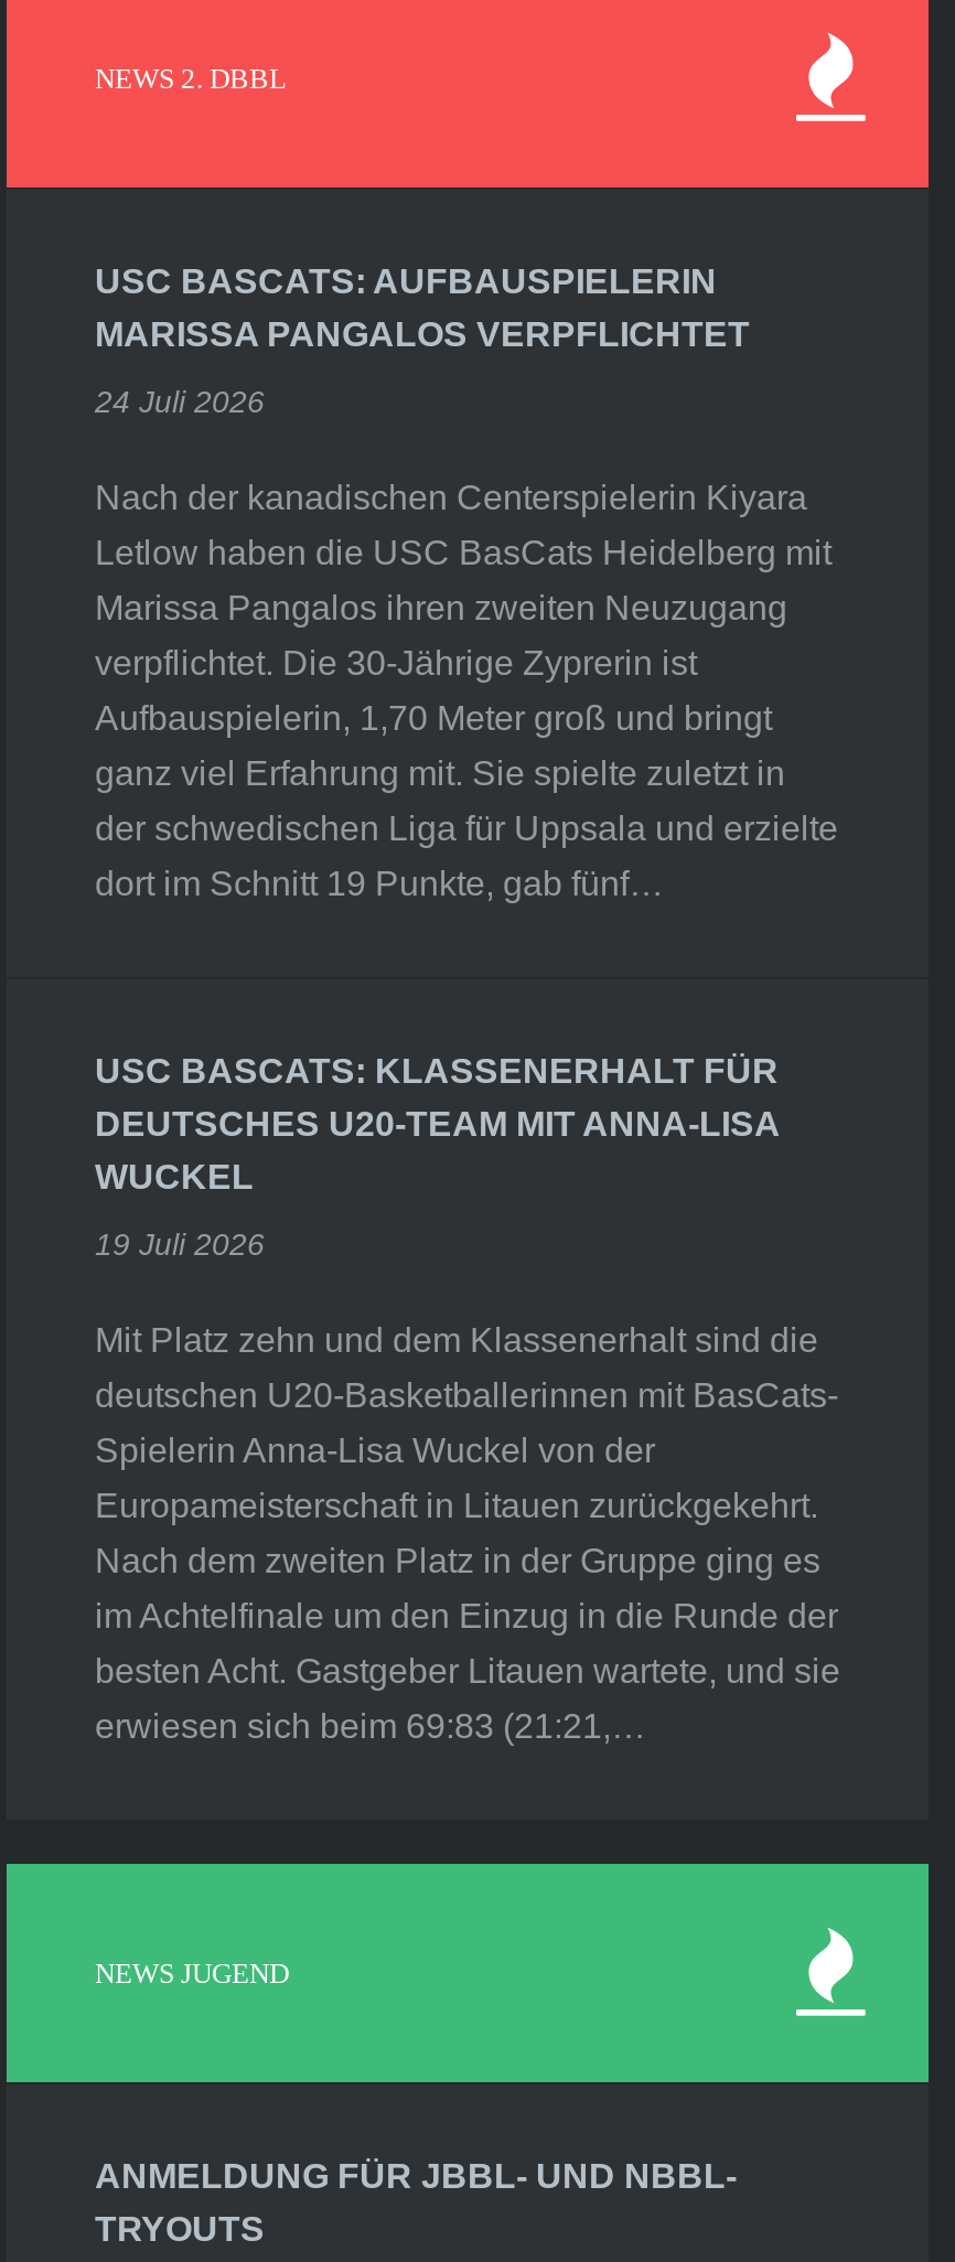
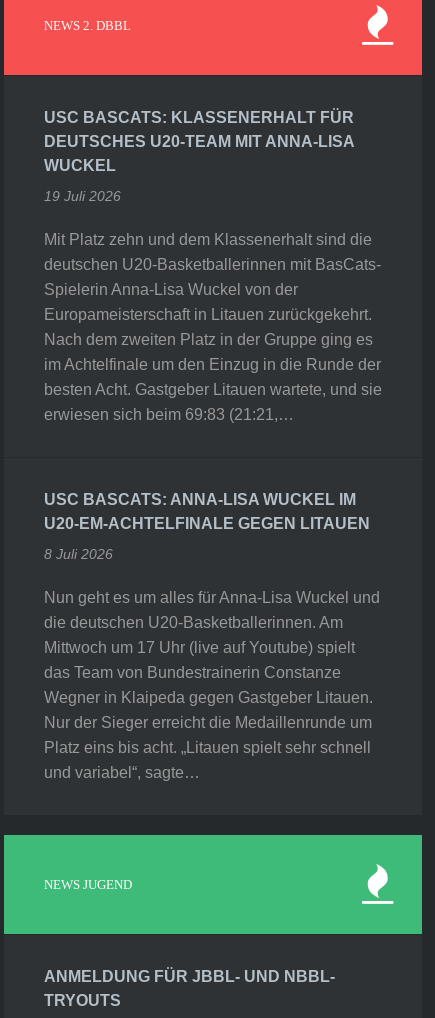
[95,262,838,902] USC BASCATS: AUFBAUSPIELERIN | MARISSA PANGALOS VERPFLICHTET | 24 Juli 2026 | Nach der kanadischen Centerspielerin Kiyara | Letlow haben die USC BasCats Heidelberg mit | Marissa Pangalos ihren zweiten Neuzugang | verpflichtet. Die 30-Jährige Zyprerin ist | Aufbauspielerin, 1,70 Meter groß und bringt | ganz viel Erfahrung mit. Sie spielte zuletzt in | der schwedischen Liga für Uppsala und erzielte | dort im Schnitt 19 Punkte, gab fünf… -> none
moved [95,1052,840,1744] -> [44,109,382,423]: USC BASCATS: KLASSENERHALT FÜR | DEUTSCHES U20-TEAM MIT ANNA-LISA | WUCKEL | ... | besten Acht. Gastgeber Litauen wartete, und sie | erwiesen sich beim 69:83 (21:21,…
none -> [44,491,380,781] USC BASCATS: ANNA-LISA WUCKEL IM | U20-EM-ACHTELFINALE GEGEN LITAUEN | 8 Juli 2026 | Nun geht es um alles für Anna-Lisa Wuckel und | die deutschen U20-Basketballerinnen. Am | Mittwoch um 17 Uhr (live auf Youtube) spielt | das Team von Bundestrainerin Constanze | Wegner in Klaipeda gegen Gastgeber Litauen. | Nur der Sieger erreicht die Medaillenrunde um | Platz eins bis acht. „Litauen spielt sehr schnell | und variabel“, sagte…

